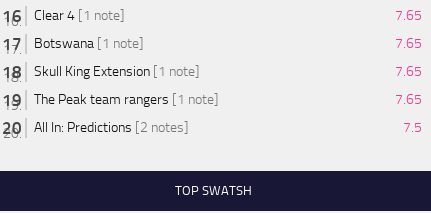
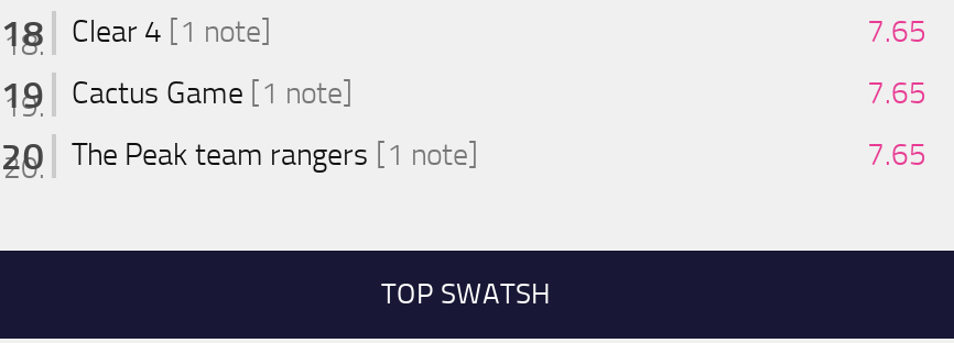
[34,35,422,80] Botswana [1 note] | 7.65 | Skull King Extension [1 note] -> [72,75,354,113] Cactus Game [1 note]
[34,119,422,136] All In: Predictions [2 notes] | 7.5 -> none

